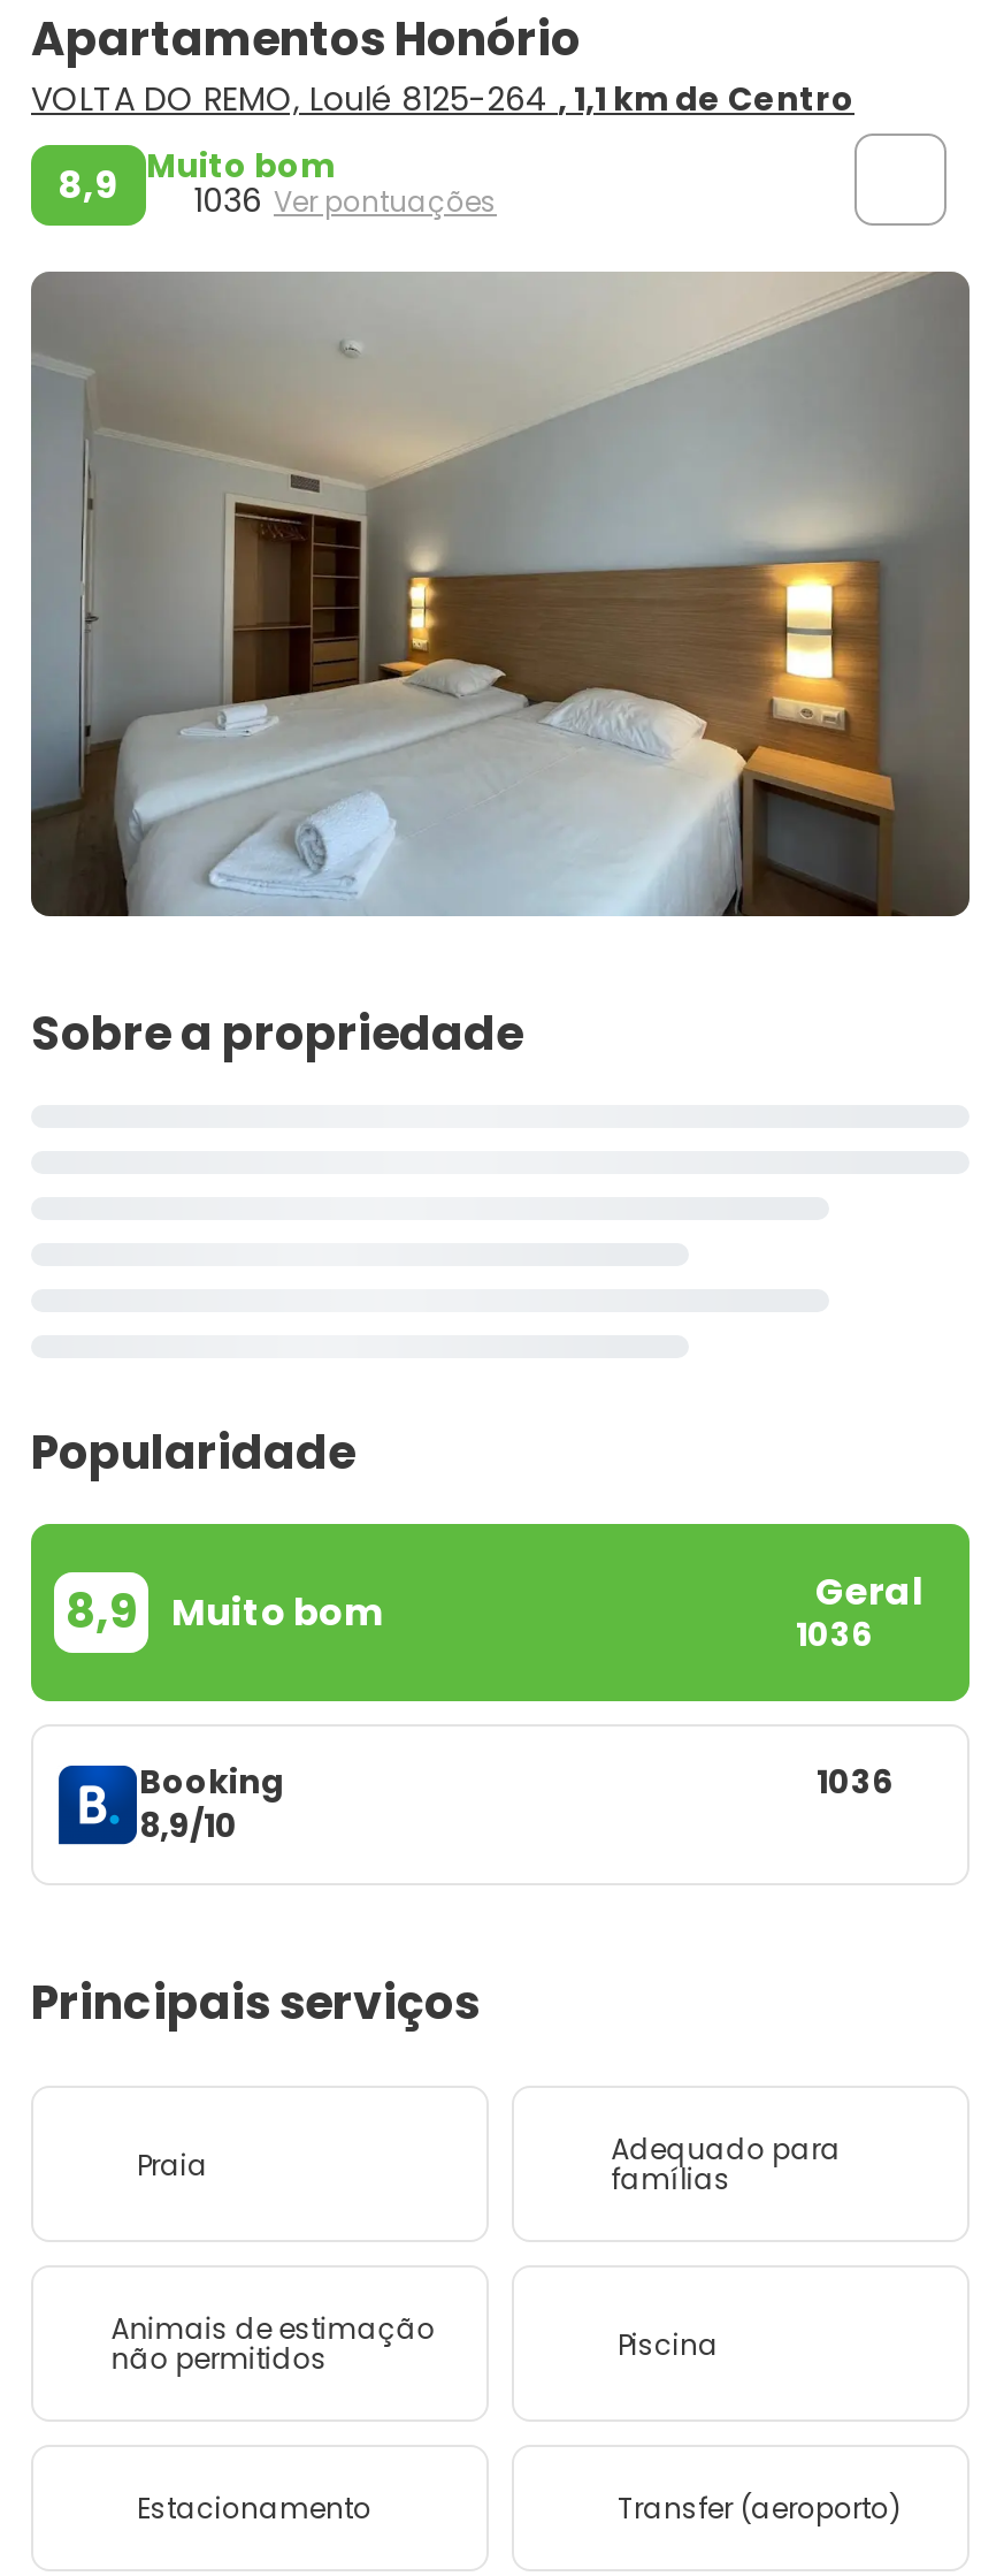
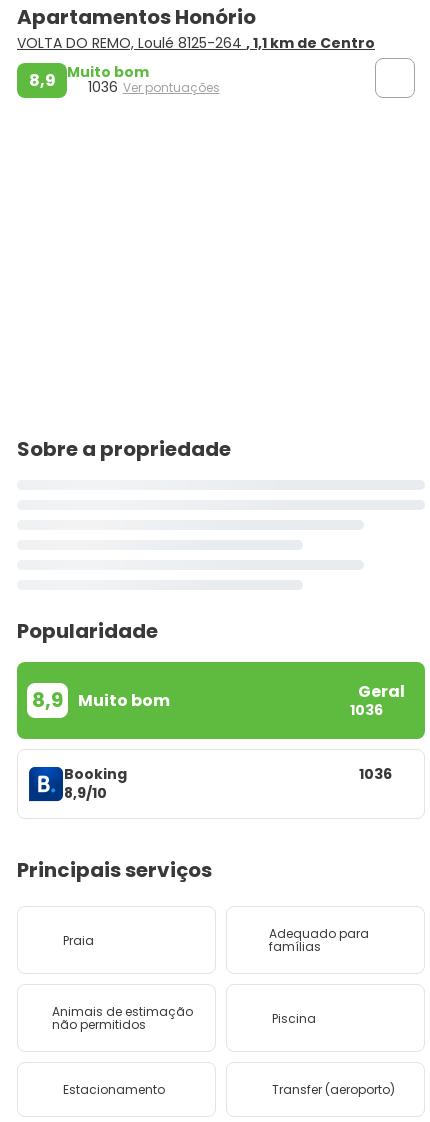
[29,269,972,919] [image] -> none

